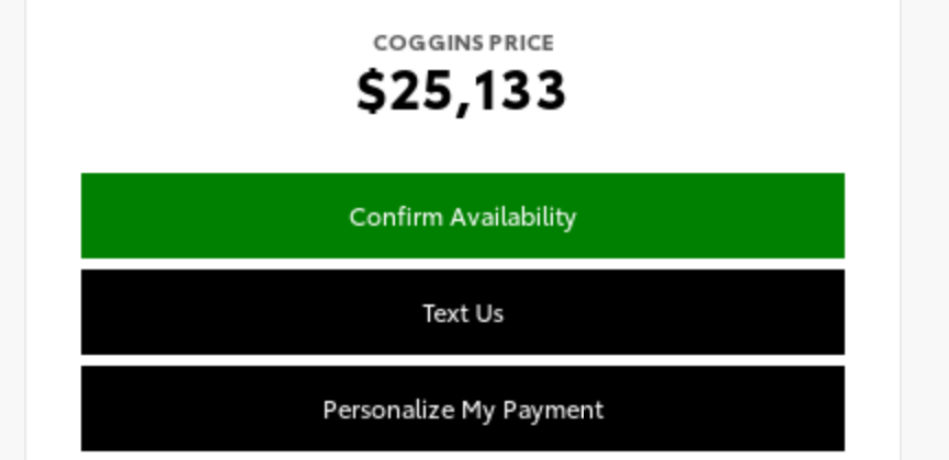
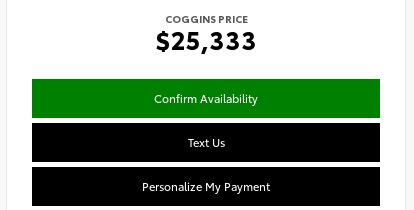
[357,47,569,121] $25,133 -> [155,21,256,55] $25,333

